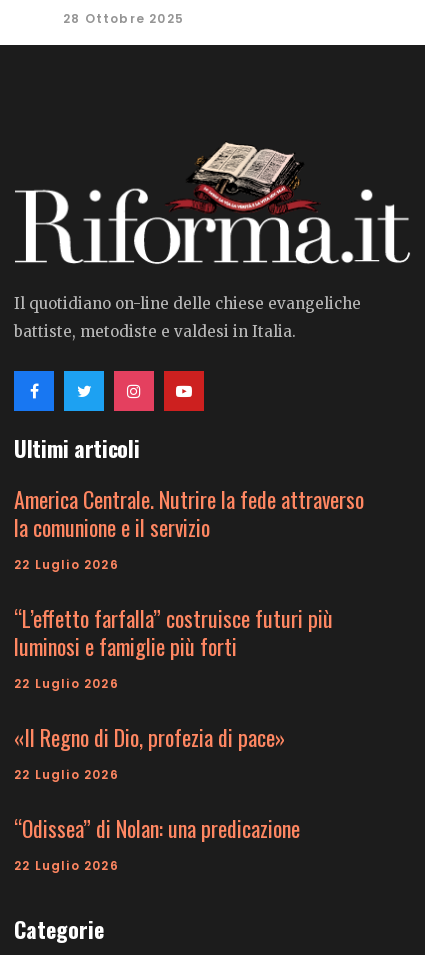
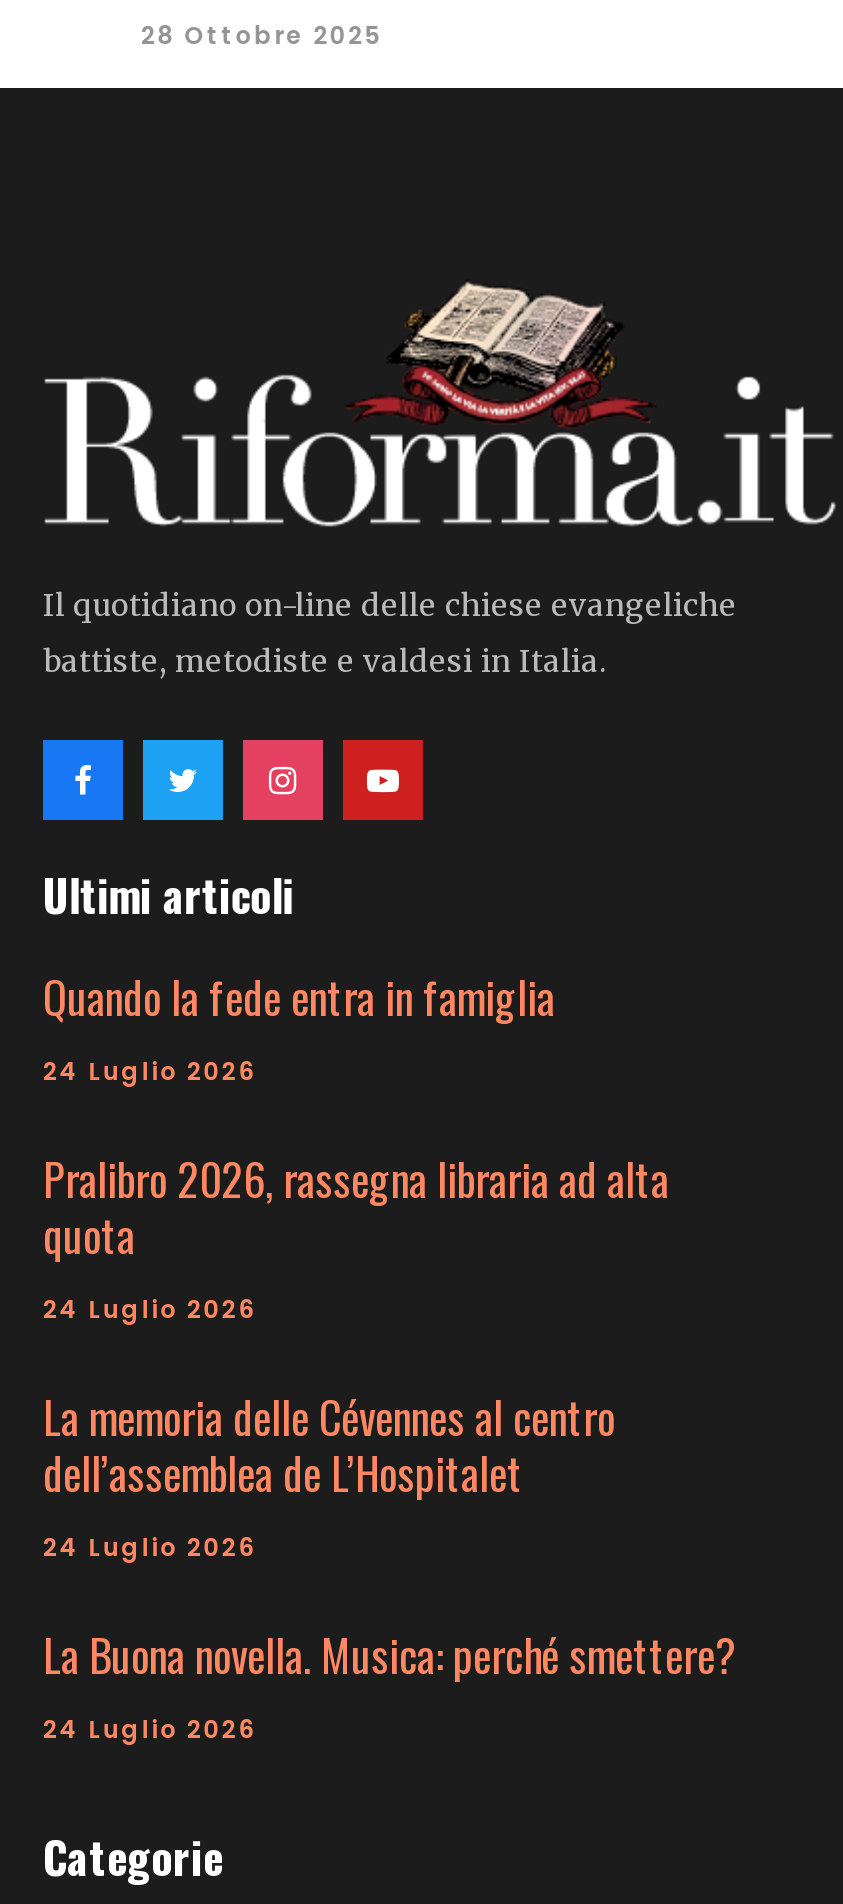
[14,483,364,573] America Centrale. Nutrire la fede attraverso | la comunione e il servizio | 22 Luglio 2026 -> [43,964,555,1088] Quando la fede entra in famiglia | 24 Luglio 2026
[14,602,333,692] “L’effetto farfalla” costruisce futuri più | luminosi e famiglie più forti | 22 Luglio 2026 -> [43,1146,669,1326] Pralibro 2026, rassegna libraria ad alta | quota | 24 Luglio 2026
[14,721,285,783] «Il Regno di Dio, profezia di pace» | 22 Luglio 2026 -> [43,1384,615,1564] La memoria delle Cévennes al centro | dell’assemblea de L’Hospitalet | 24 Luglio 2026
[14,812,300,874] “Odissea” di Nolan: una predicazione | 22 Luglio 2026 -> [43,1622,735,1746] La Buona novella. Musica: perché smettere? | 24 Luglio 2026

